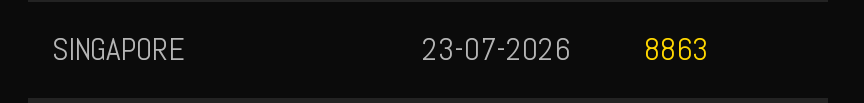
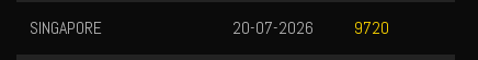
[422,30,570,70] 23-07-2026 -> [232,17,314,39] 20-07-2026
[644,31,708,71] 8863 -> [354,18,389,40] 9720

